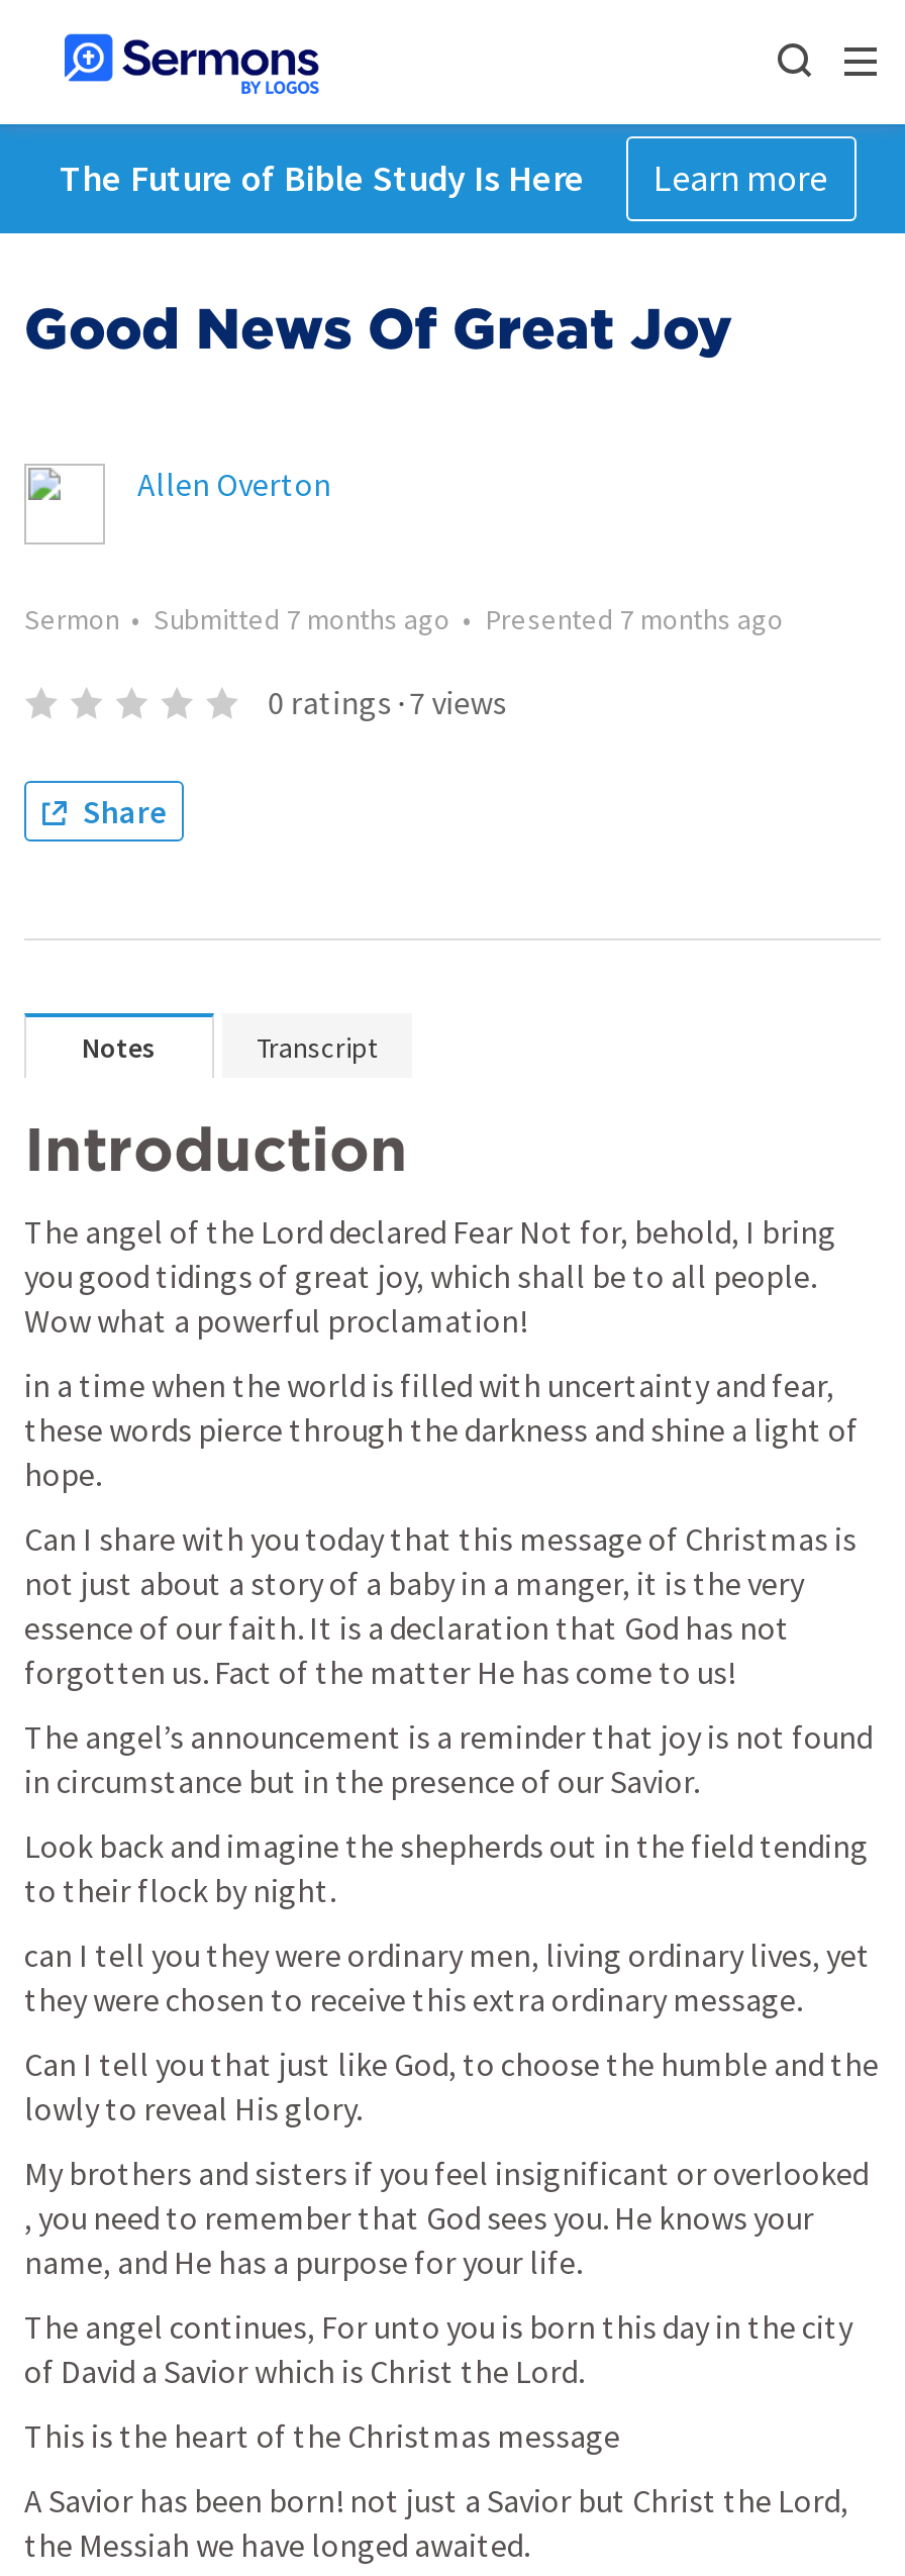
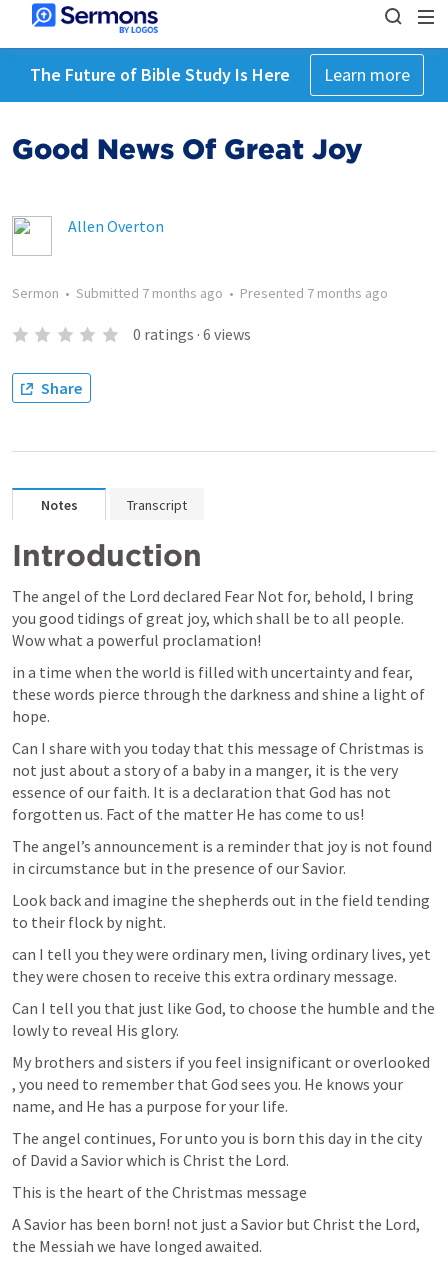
[268,682,506,722] 0 ratings · 7 views -> [133,324,251,344] 0 ratings · 6 views

